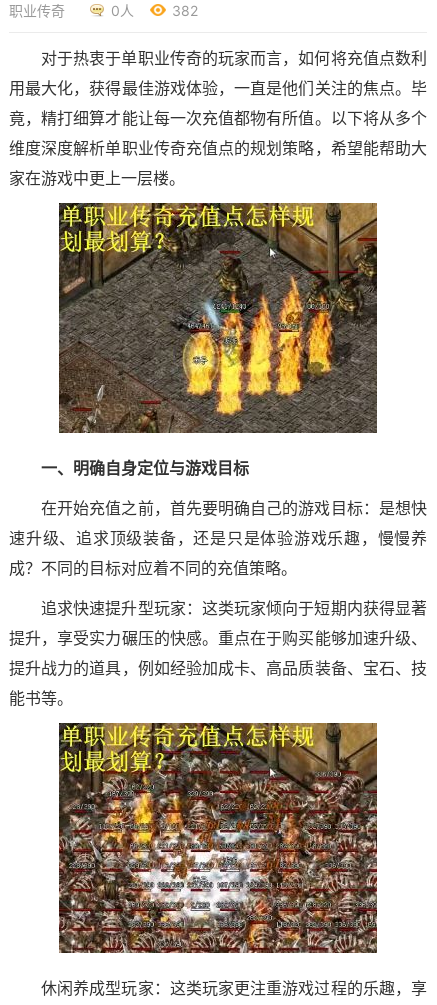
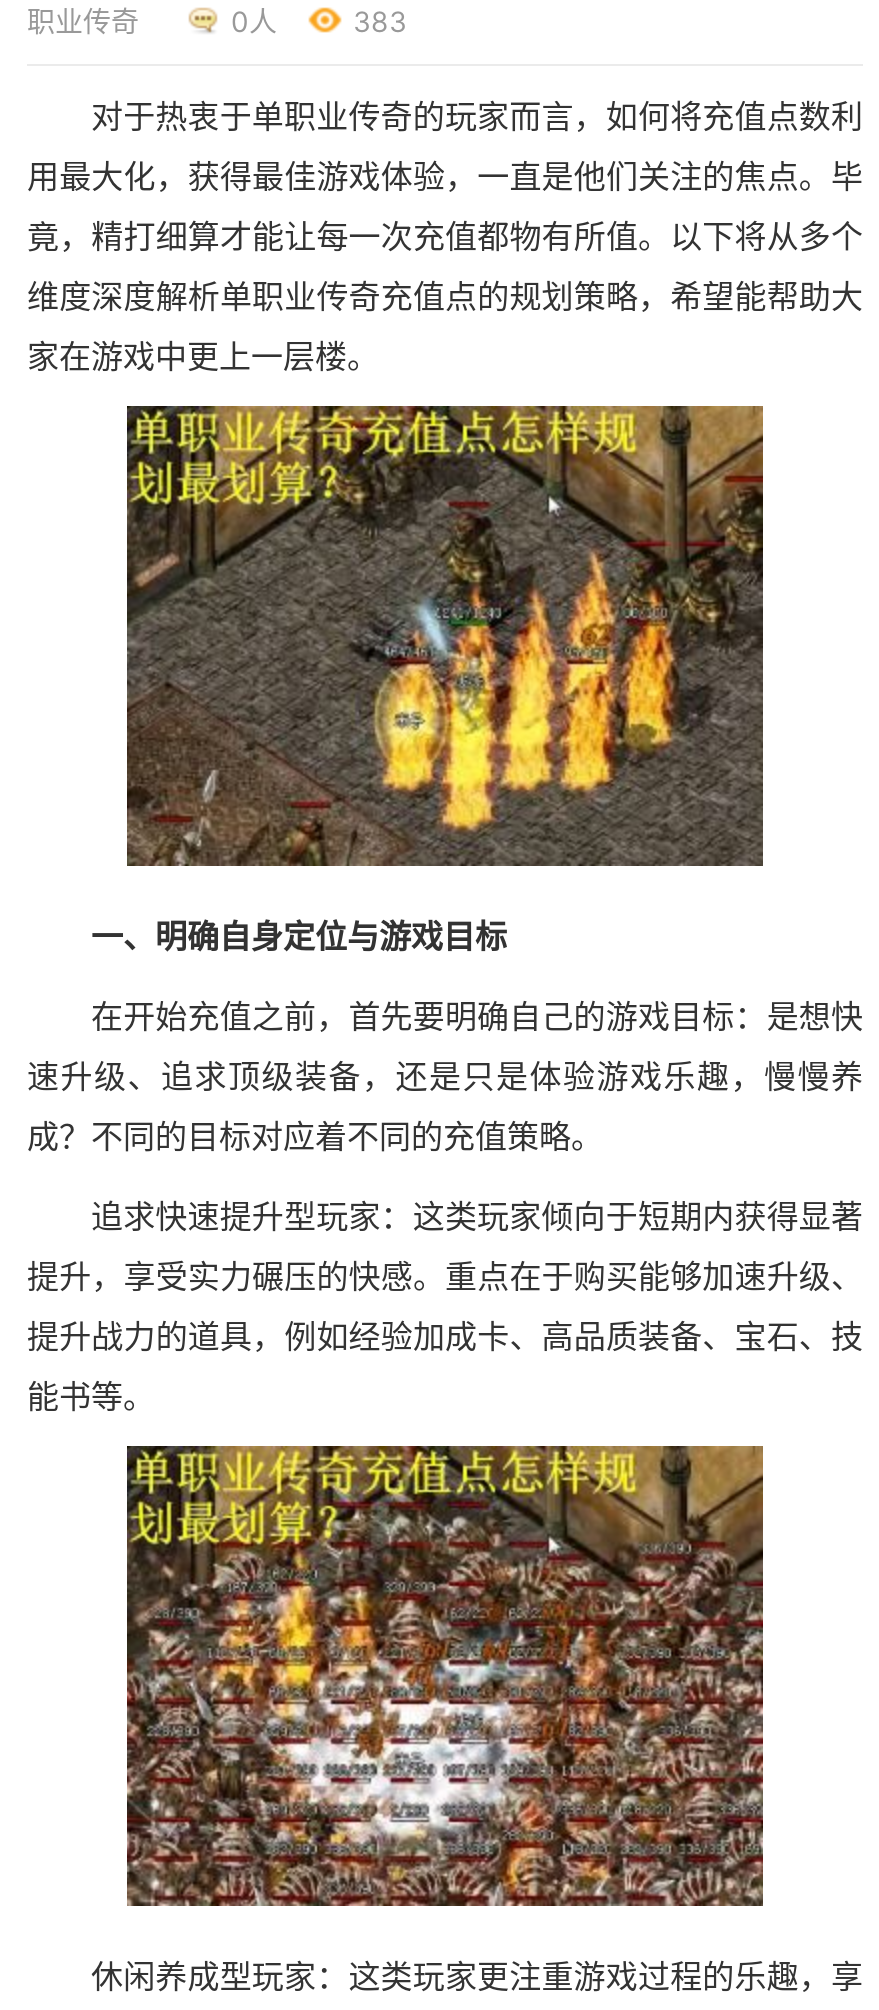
[111,2,198,19] 0人 382 -> [231,4,407,38] 0人 383

